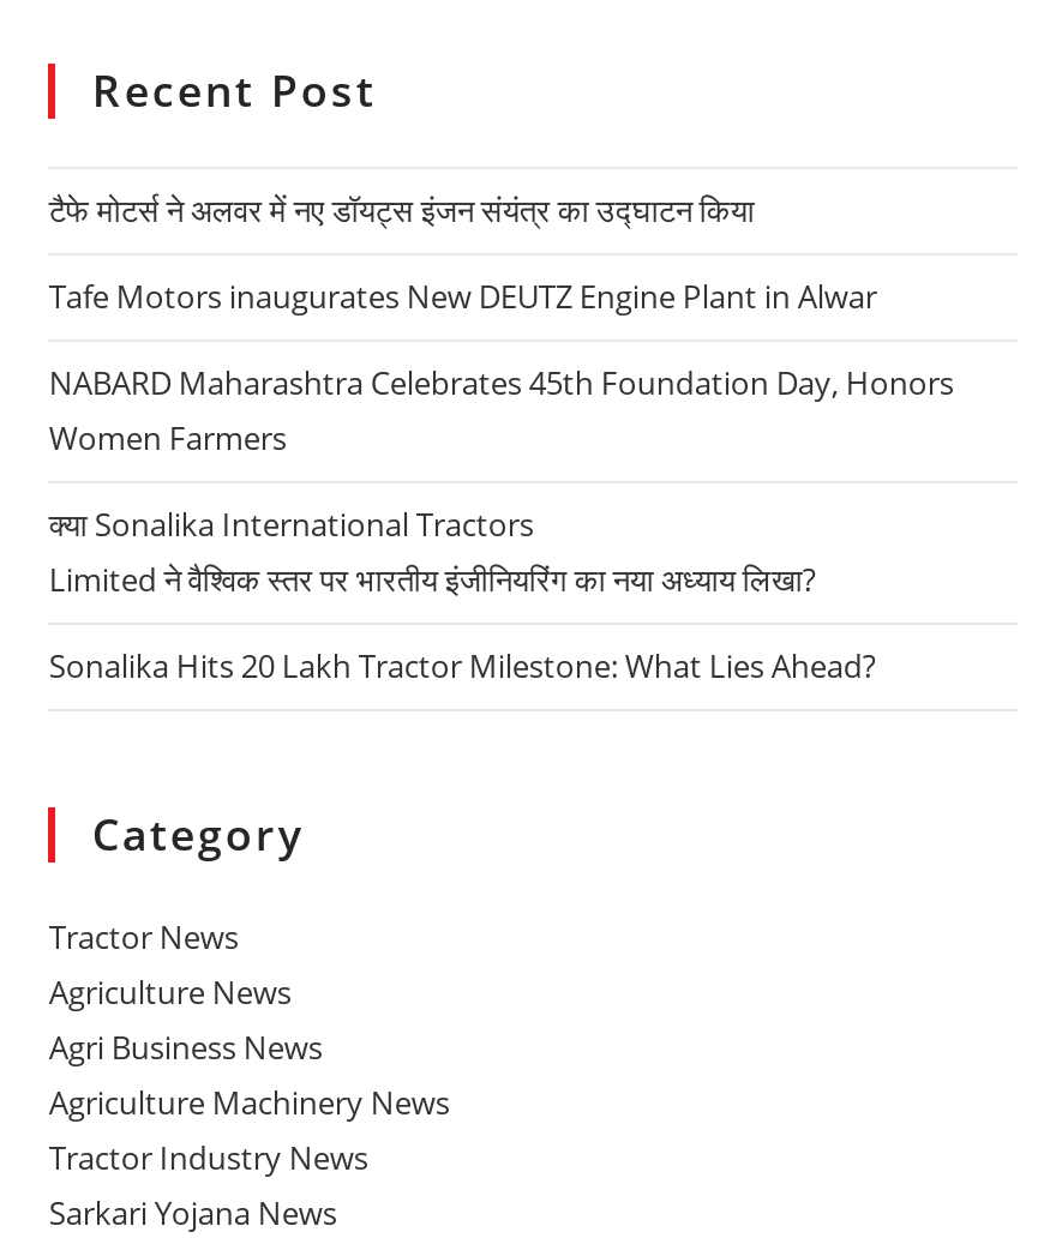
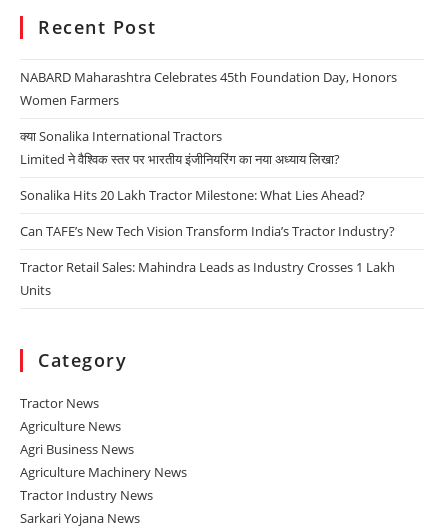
[49,190,884,319] टैफे मोटर्स ने अलवर में नए डॉयट्स इंजन संयंत्र का उद्घाटन किया | Tafe Motors inaugurates New DEUTZ Engine Plant in Alwar -> none
moved [49,362,954,689] -> [20,67,397,203]: NABARD Maharashtra Celebrates 45th Foundation Day, Honors | Women Farmers | क्या Sonalika International Tractors | Limited ने वैश्विक स्तर पर भारतीय इंजीनियरिंग का नया अध्याय लिखा? | Sonalika Hits 20 Lakh Tractor Milestone: What Lies Ahead?
none -> [20,221,395,298] Can TAFE’s New Tech Vision Transform India’s Tractor Industry? | Tractor Retail Sales: Mahindra Leads as Industry Crosses 1 Lakh | Units

